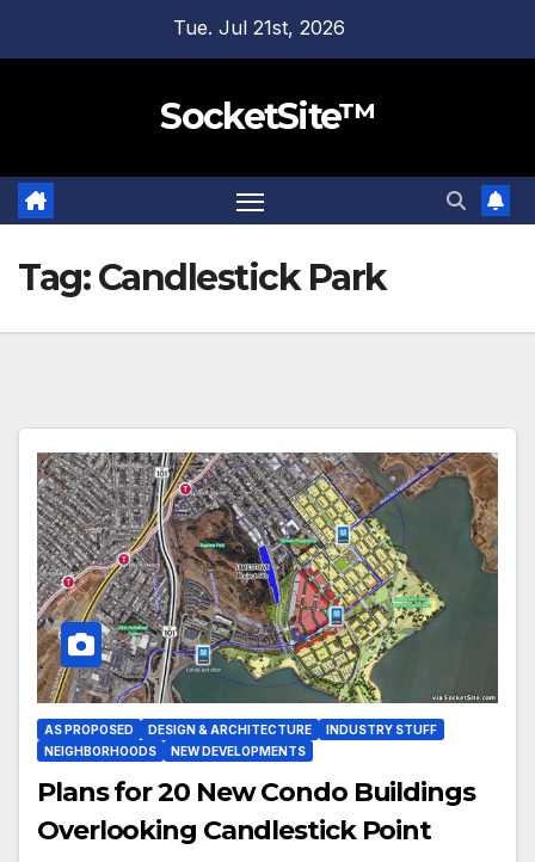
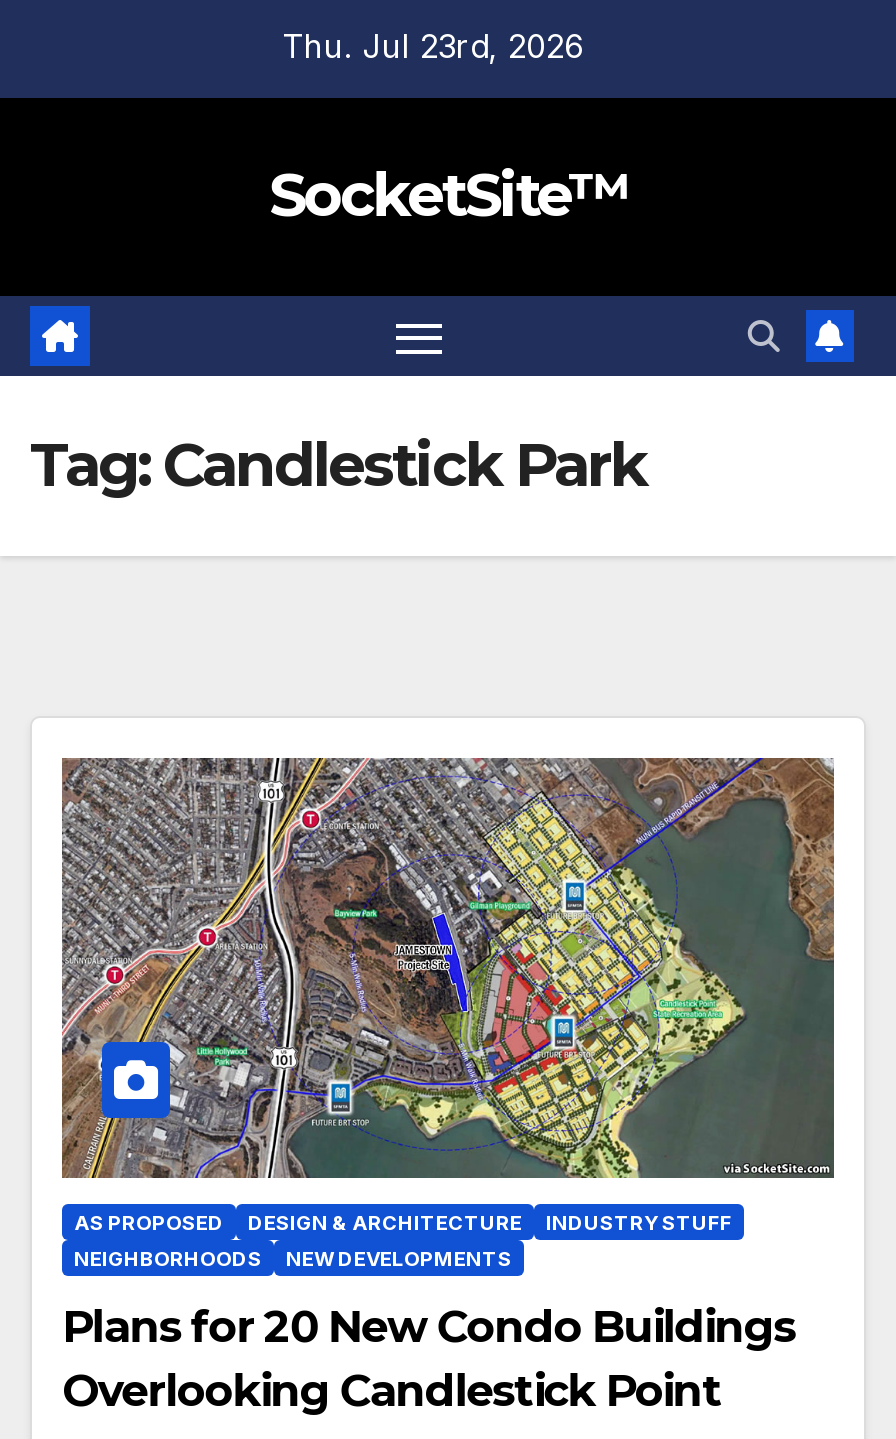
[173,16,345,39] Tue. Jul 21st, 2026 -> [282,26,584,66] Thu. Jul 23rd, 2026

